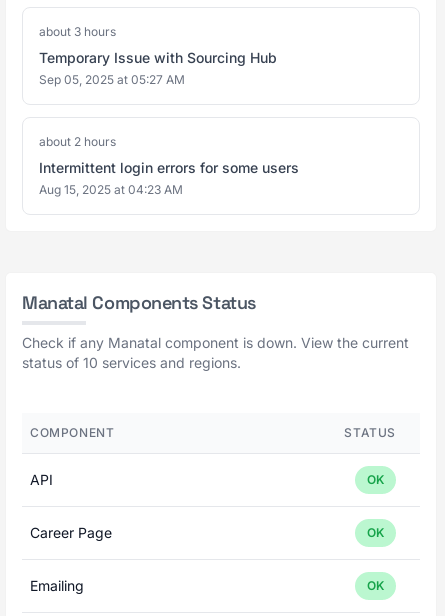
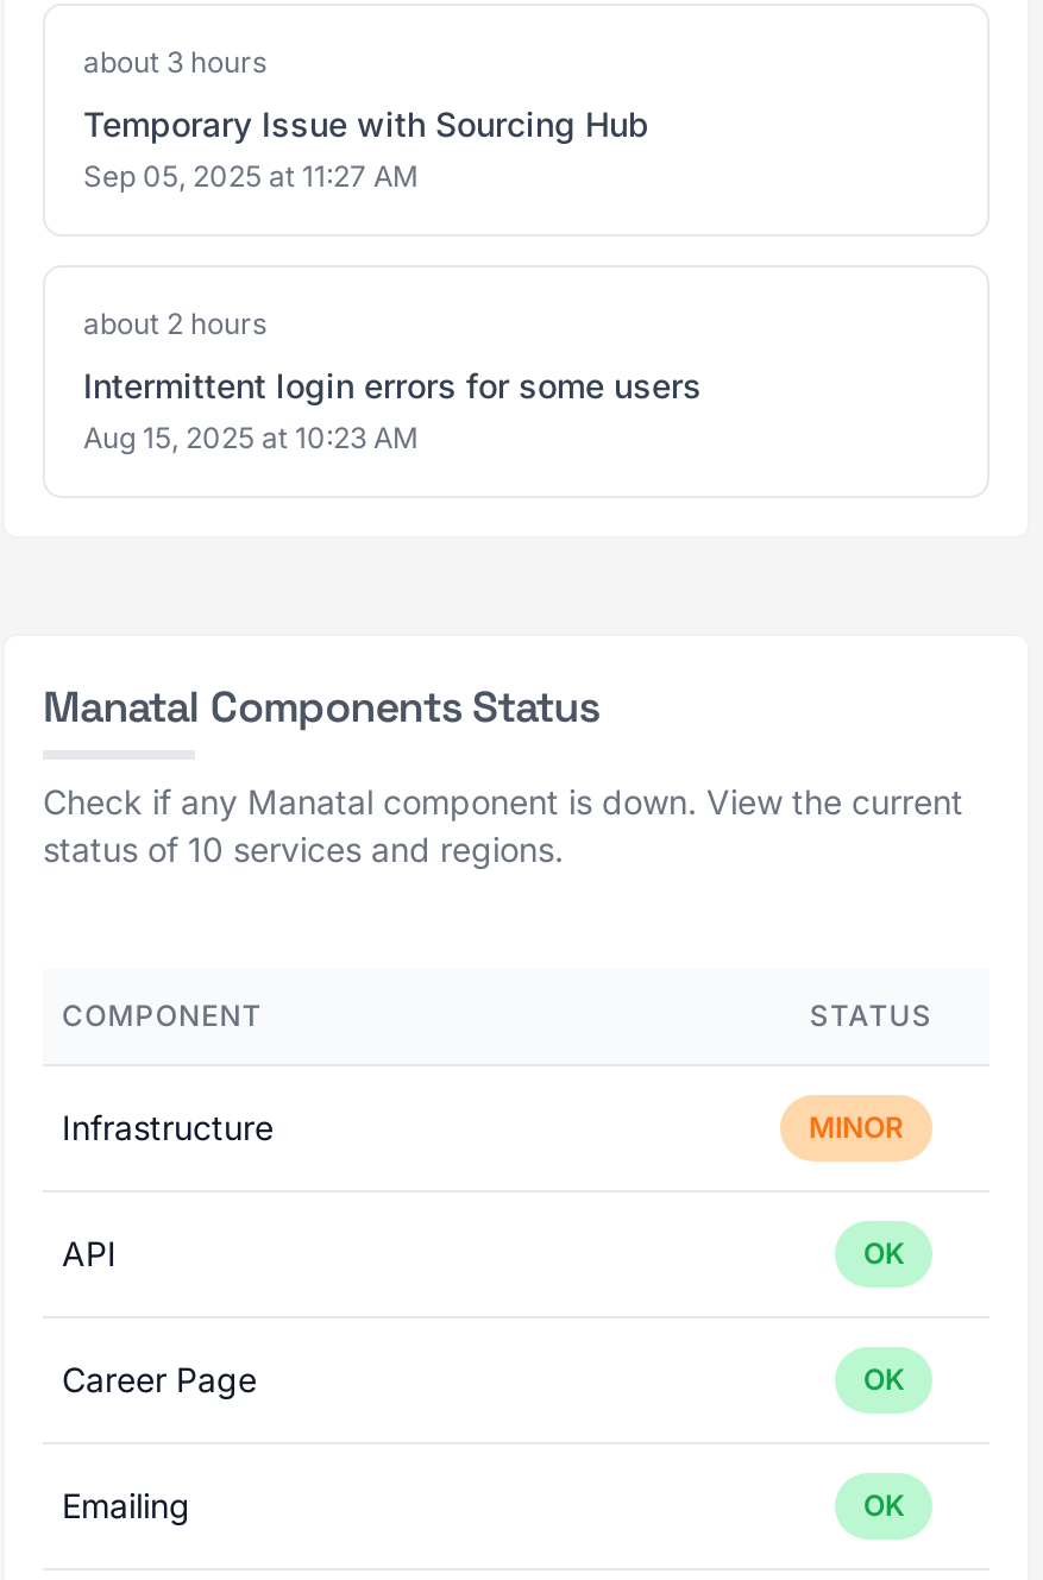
[39,72,185,87] Sep 05, 2025 at 05:27 AM -> [83,158,419,194] Sep 05, 2025 at 11:27 AM
[39,182,183,197] Aug 15, 2025 at 04:23 AM -> [83,420,419,455] Aug 15, 2025 at 10:23 AM
none -> [62,1107,904,1147] Infrastructure | MINOR

